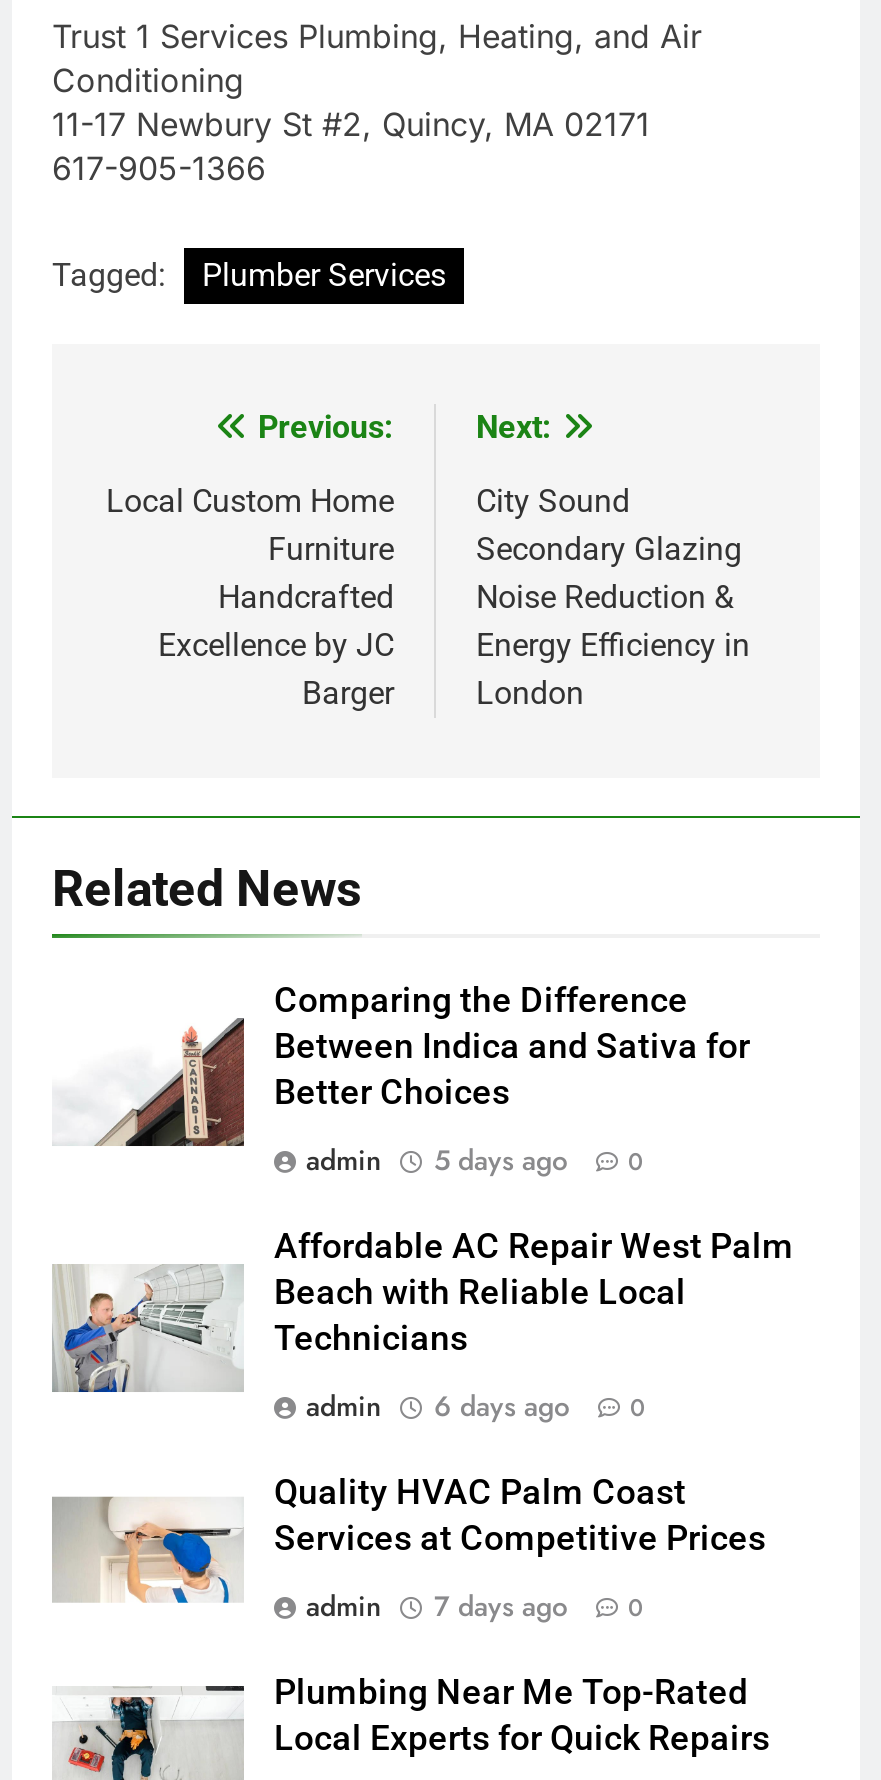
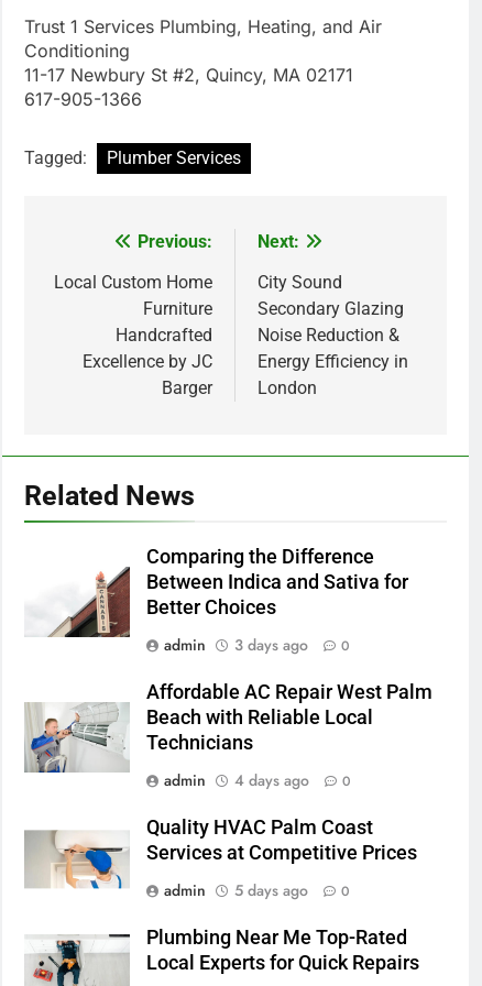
[306,1140,644,1180] admin 5 days ago 0 -> [164,634,350,656] admin 3 days ago 0
[306,1386,646,1426] admin 6 days ago 0 -> [164,769,351,791] admin 4 days ago 0
[306,1586,644,1626] admin 7 days ago 0 -> [164,879,350,901] admin 5 days ago 0

